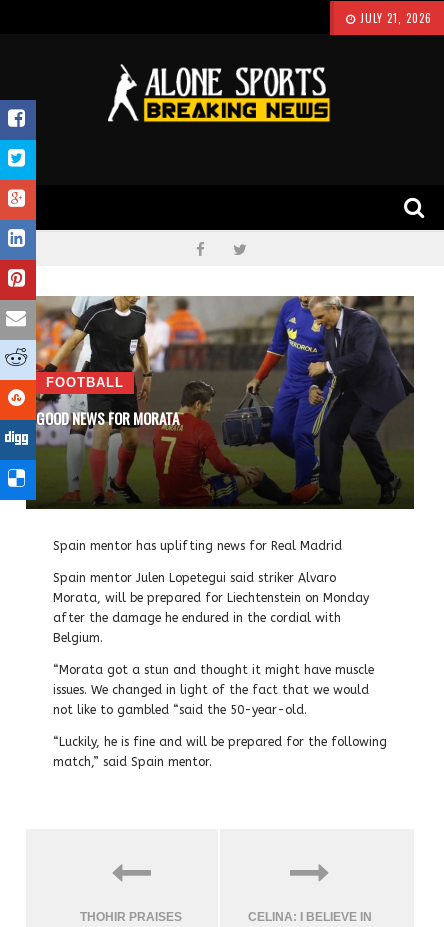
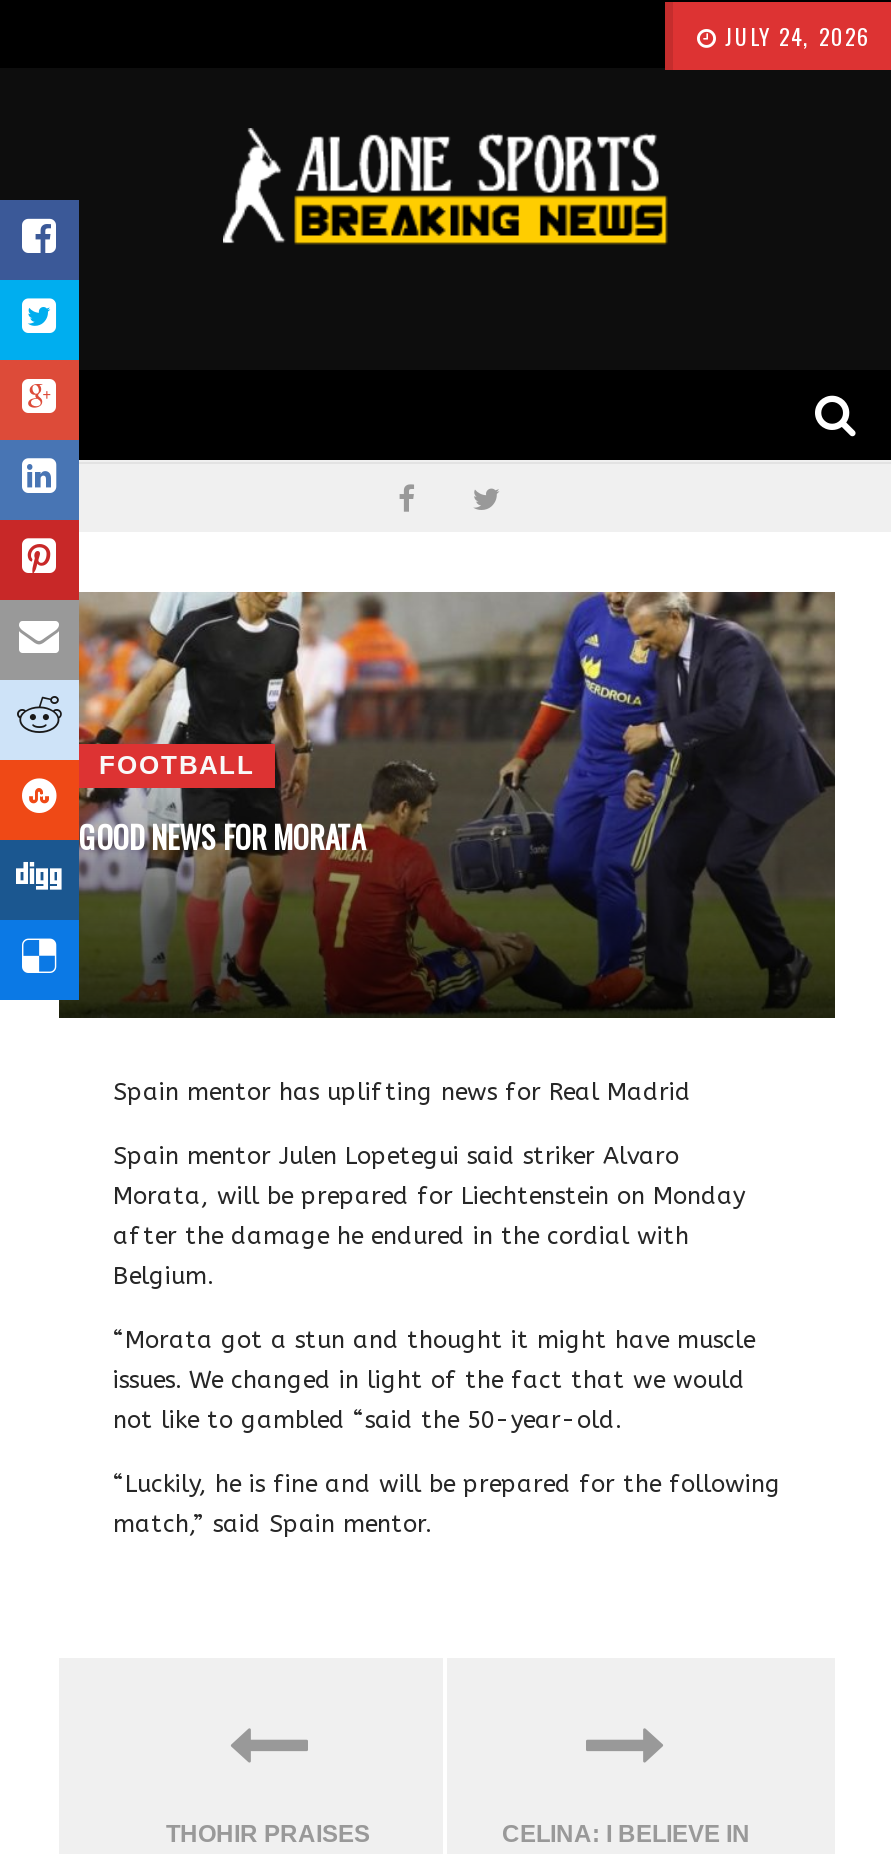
[356,10,432,26] JULY 21, 2026 -> [717,20,871,52] JULY 24, 2026

